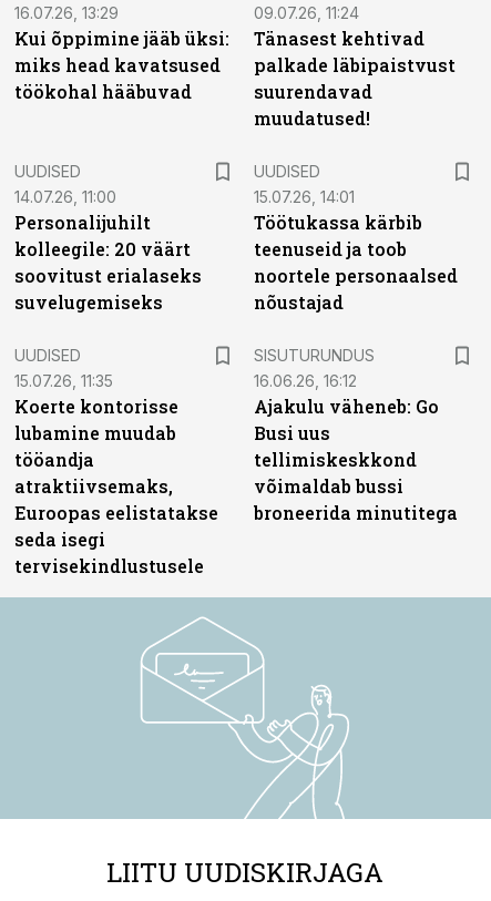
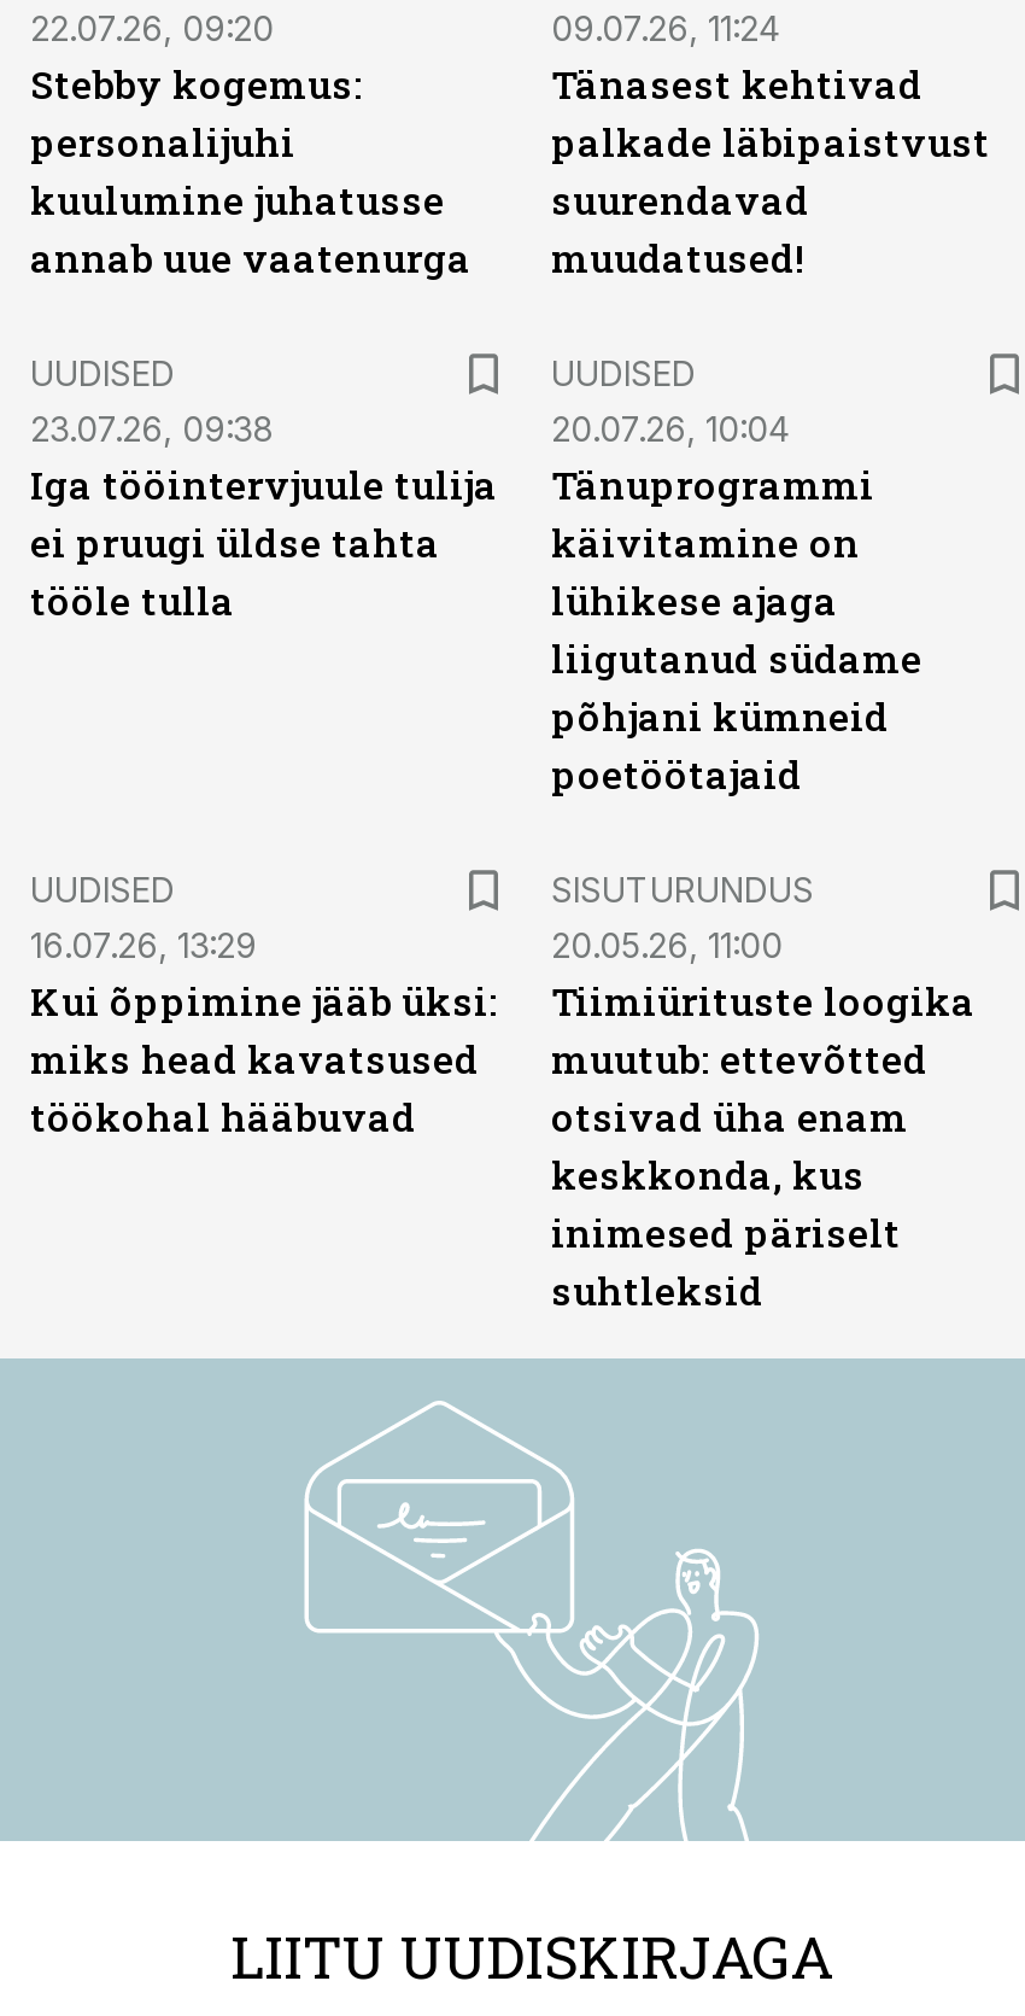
moved [14,3,229,103] -> [30,924,498,1141]: 16.07.26, 13:29 | Kui õppimine jääb üksi: | miks head kavatsused | töökohal hääbuvad
none -> [30,7,471,282] 22.07.26, 09:20 | Stebby kogemus: | personalijuhi | kuulumine juhatusse | annab uue vaatenurga
[14,187,202,314] 14.07.26, 11:00 | Personalijuhilt | kolleegile: 20 väärt | soovitust erialaseks | suvelugemiseks -> [30,408,498,625] 23.07.26, 09:38 | Iga tööintervjuule tulija | ei pruugi üldse tahta | tööle tulla
[254,187,458,314] 15.07.26, 14:01 | Töötukassa kärbib | teenuseid ja toob | noortele personaalsed | nõustajad -> [551,408,922,799] 20.07.26, 10:04 | Tänuprogrammi | käivitamine on | lühikese ajaga | liigutanud südame | põhjani kümneid | poetöötajaid
moved [14,346,375,365] -> [30,869,814,910]: UUDISED | SISUTURUNDUS
[14,371,218,577] 15.07.26, 11:35 | Koerte kontorisse | lubamine muudab | tööandja | atraktiivsemaks, | Euroopas eelistatakse | seda isegi | tervisekindlustusele -> none
[254,371,458,524] 16.06.26, 16:12 | Ajakulu väheneb: Go | Busi uus | tellimiskeskkond | võimaldab bussi | broneerida minutitega -> [551,924,976,1315] 20.05.26, 11:00 | Tiimiürituste loogika | muutub: ettevõtted | otsivad üha enam | keskkonda, kus | inimesed päriselt | suhtleksid

